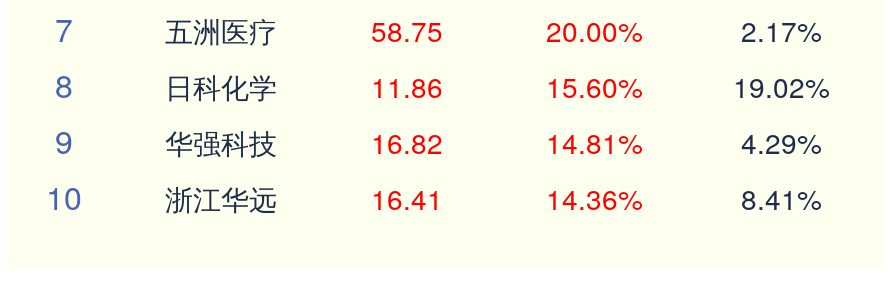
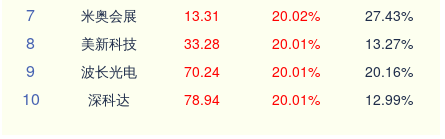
[165,10,821,50] 五洲医疗 | 58.75 | 20.00% | 2.17% -> [81,5,413,25] 米奥会展 | 13.31 | 20.02% | 27.43%
[165,66,829,106] 日科化学 | 11.86 | 15.60% | 19.02% -> [81,33,413,53] 美新科技 | 33.28 | 20.01% | 13.27%
[165,122,821,162] 华强科技 | 16.82 | 14.81% | 4.29% -> [81,61,413,81] 波长光电 | 70.24 | 20.01% | 20.16%
[165,178,821,218] 浙江华远 | 16.41 | 14.36% | 8.41% -> [88,89,413,109] 深科达 | 78.94 | 20.01% | 12.99%

